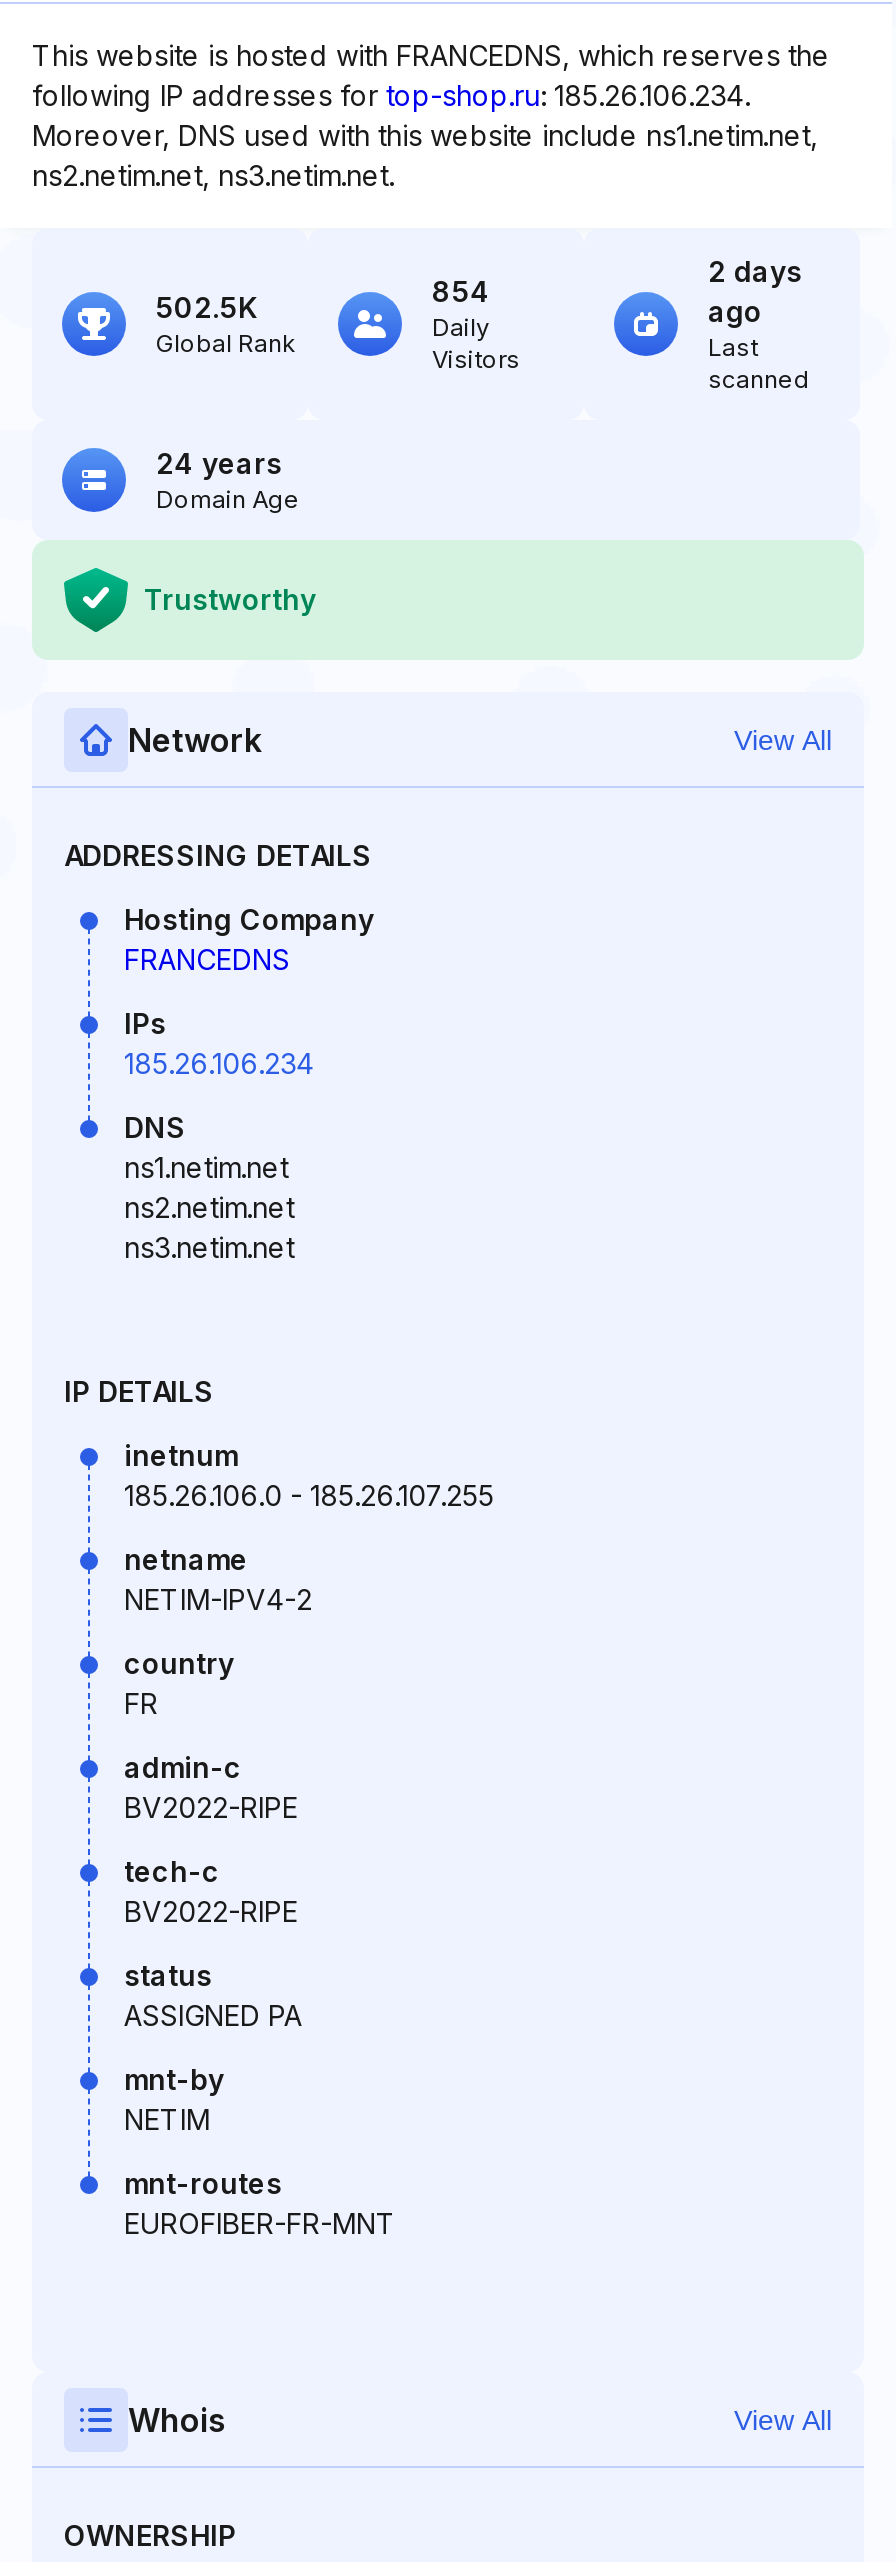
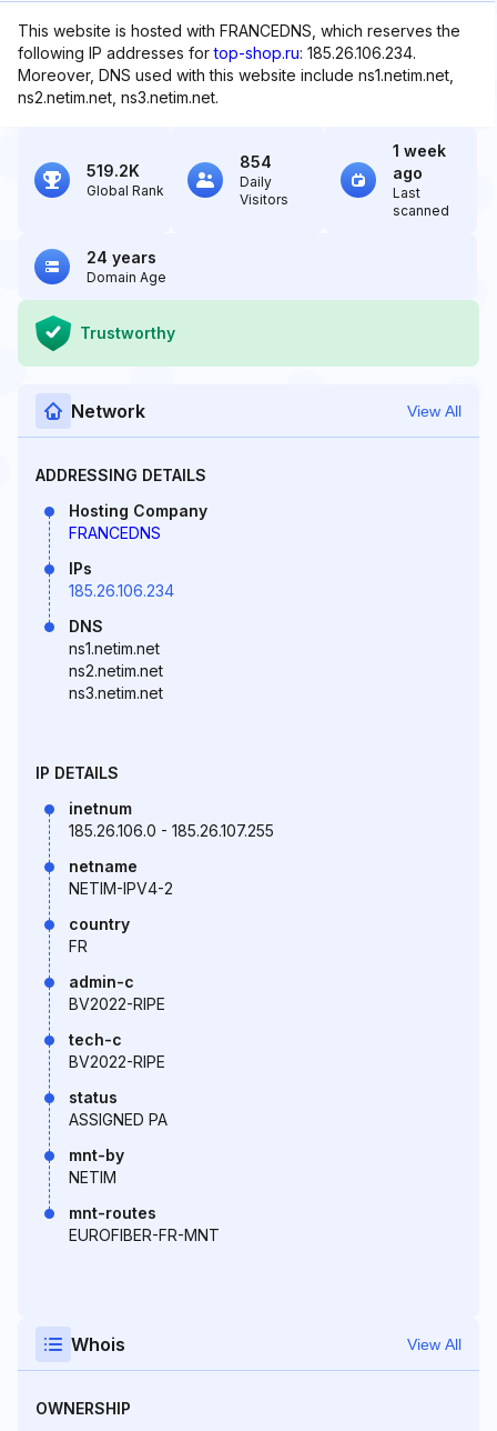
[708,254,802,288] 2 days -> [393,141,446,160] 1 week
[156,290,258,324] 502.5K -> [87,161,140,180] 519.2K

